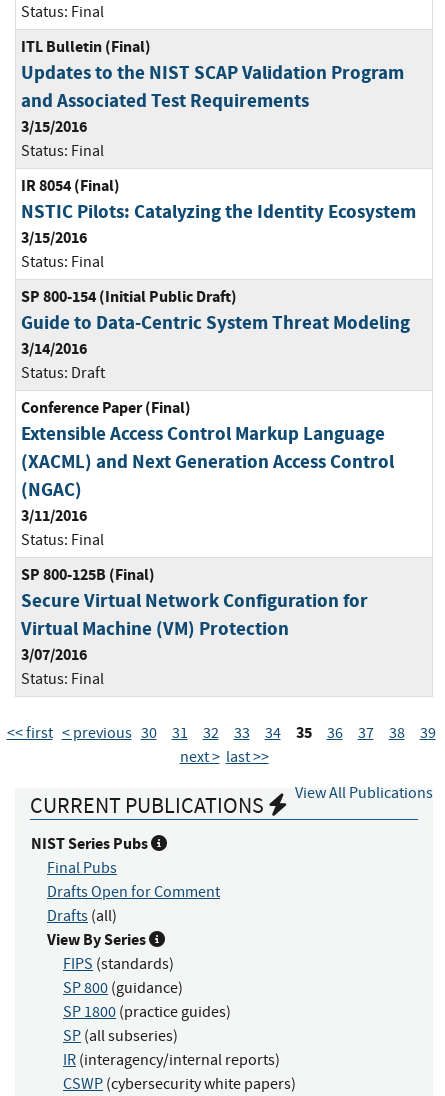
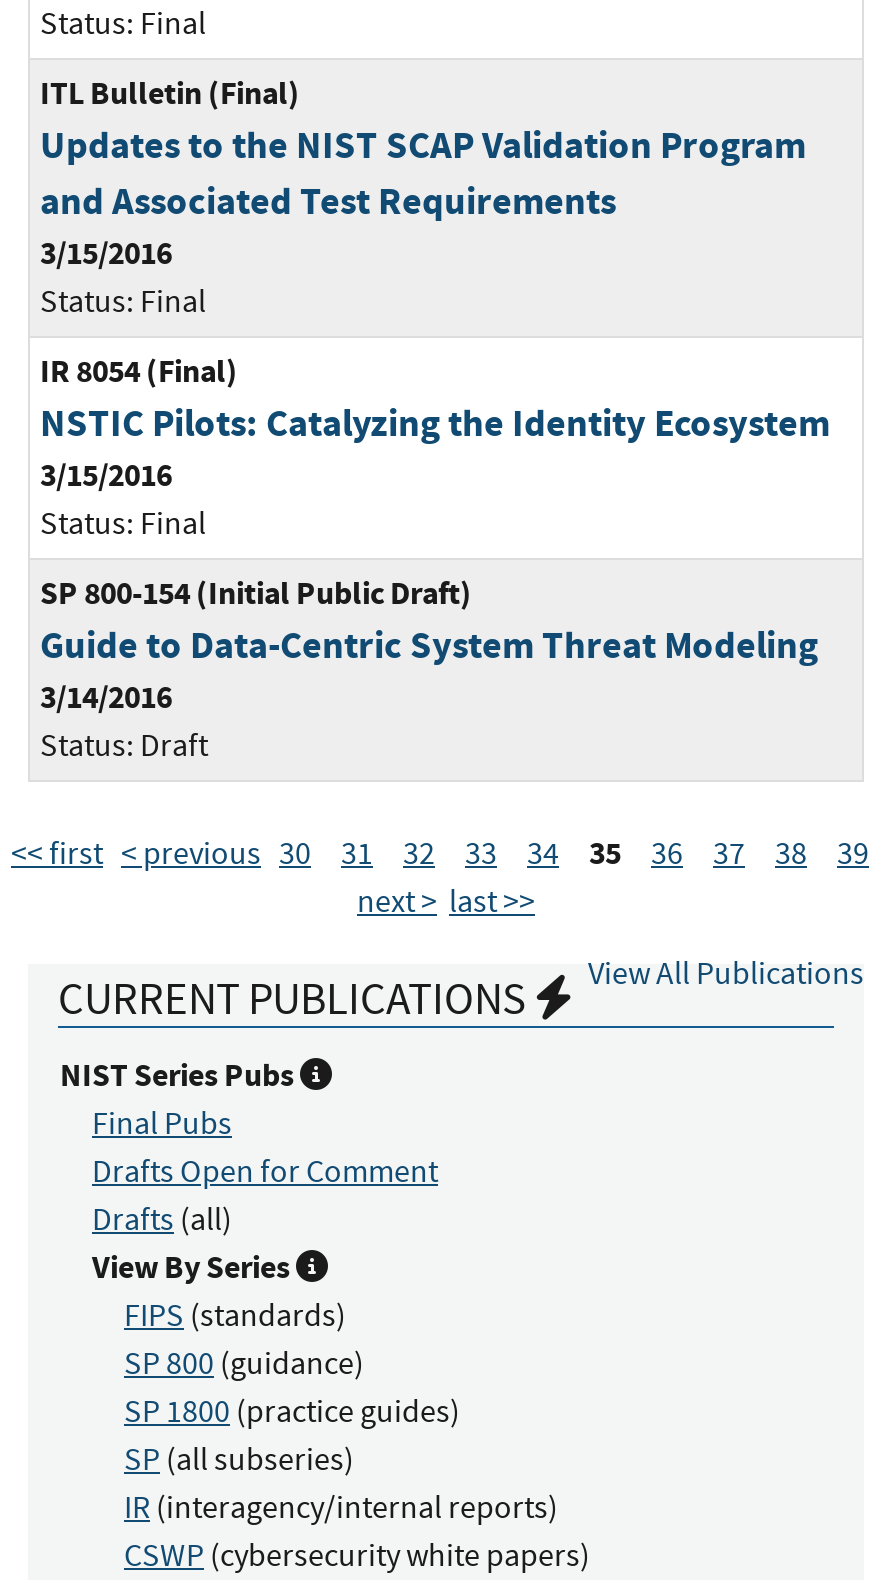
[21,397,394,689] Conference Paper (Final) | Extensible Access Control Markup Language | (XACML) and Next Generation Access Control | (NGAC) | 3/11/2016 | Status: Final | SP 800-125B (Final) | Secure Virtual Network Configuration for | Virtual Machine (VM) Protection | 3/07/2016 | Status: Final -> none

